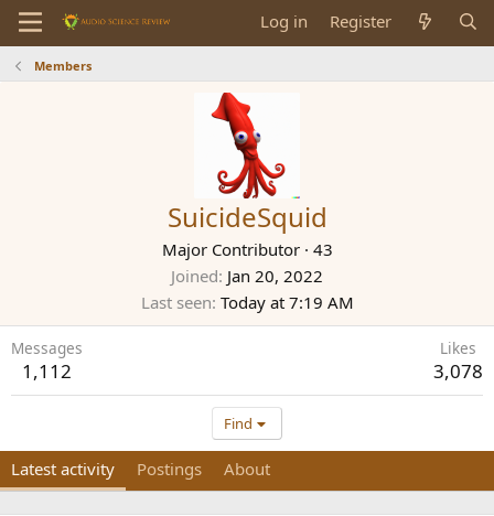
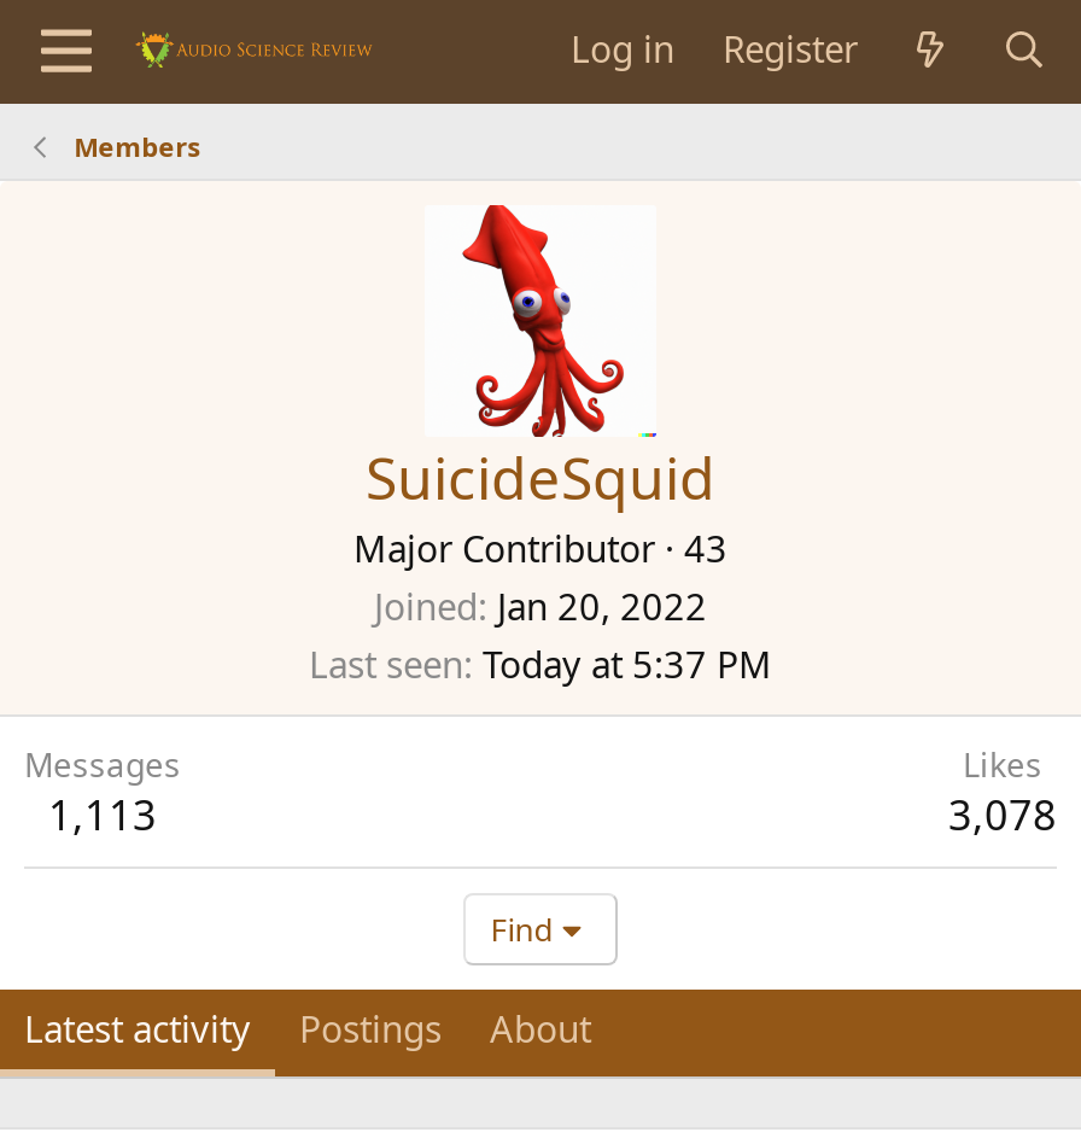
[141,291,353,313] Last seen Today at 7:19 AM -> [309,640,772,688] Last seen Today at 5:37 PM
[22,358,72,384] 1,112 -> [48,787,157,842] 1,113

